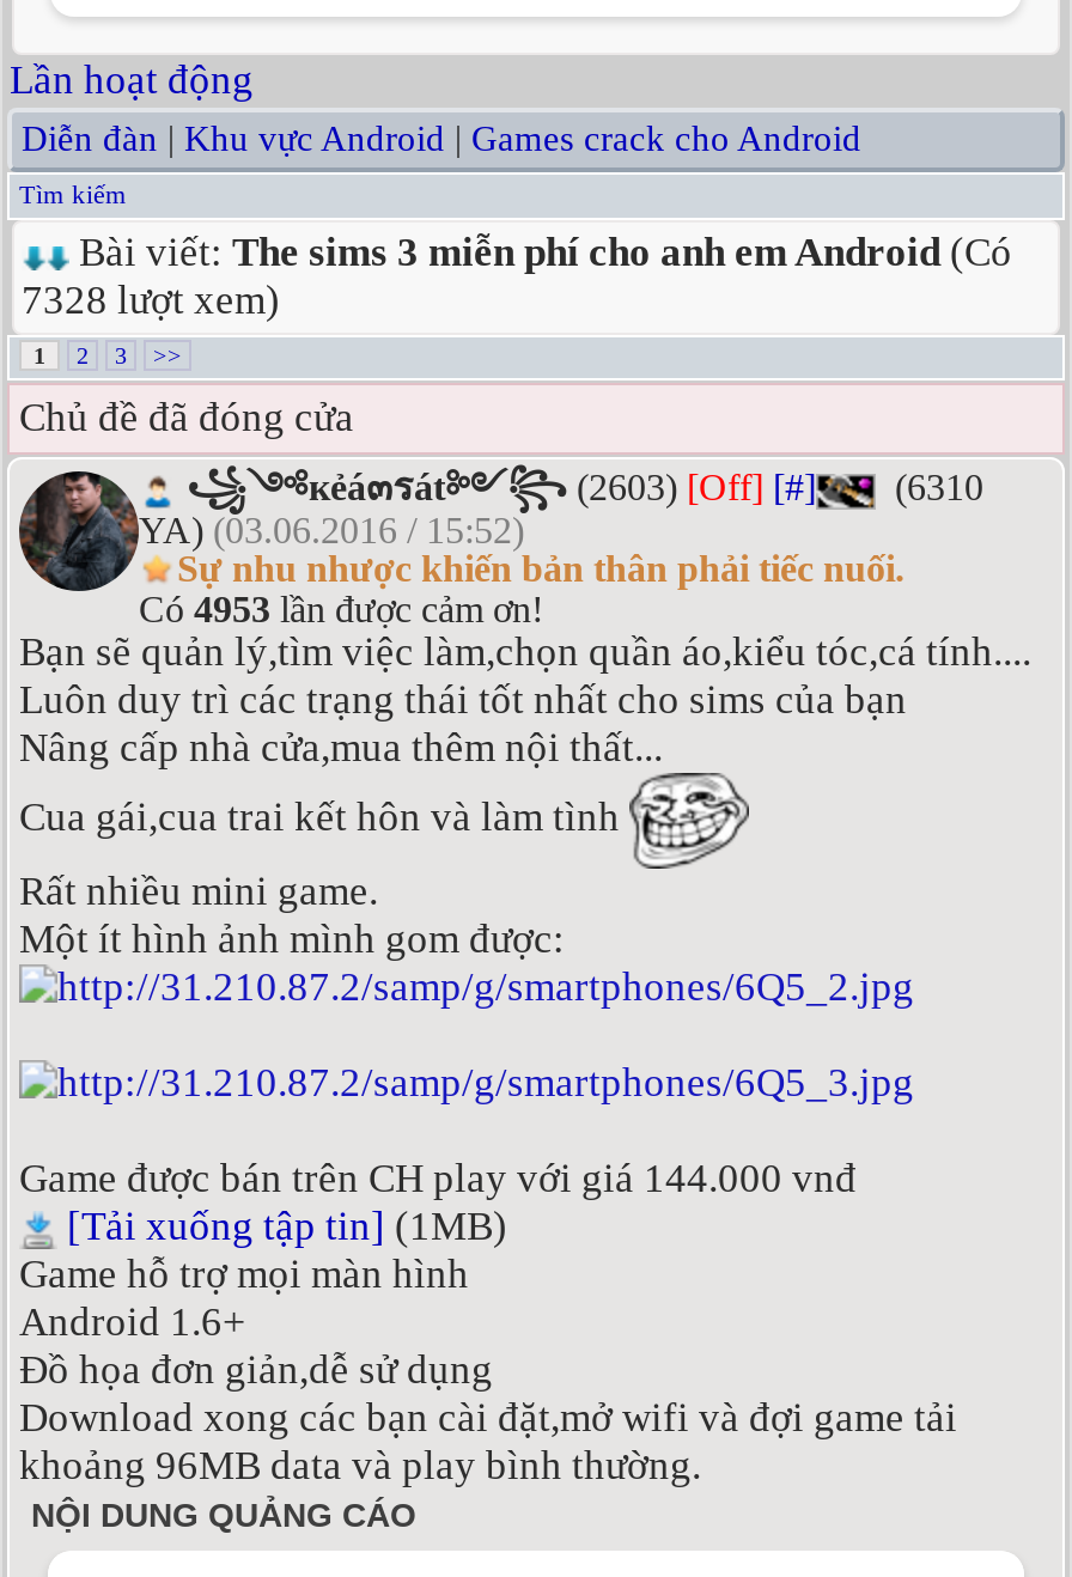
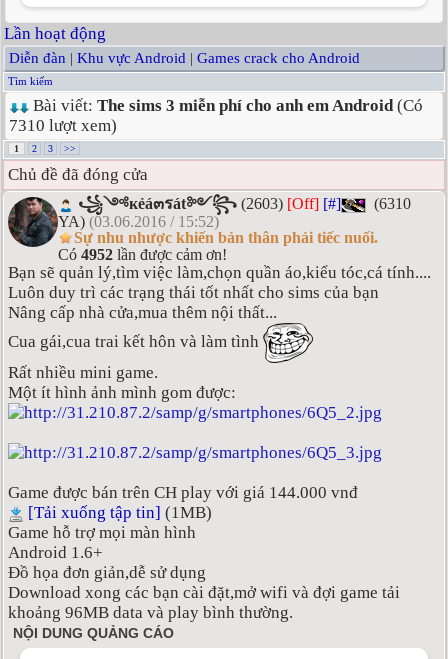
[22,278,280,324] 7328 lượt xem) -> [9,116,117,135] 7310 lượt xem)
[139,588,543,629] Có 4953 lần được cảm ơn! -> [58,246,227,263] Có 4952 lần được cảm ơn!

